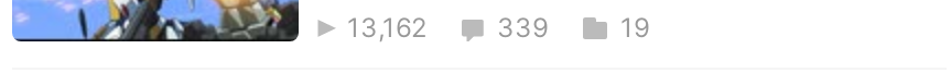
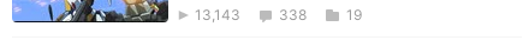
[347,11,426,44] 13,162 -> [195,6,240,24] 13,143
[497,11,548,44] 339 -> [279,6,307,24] 338

